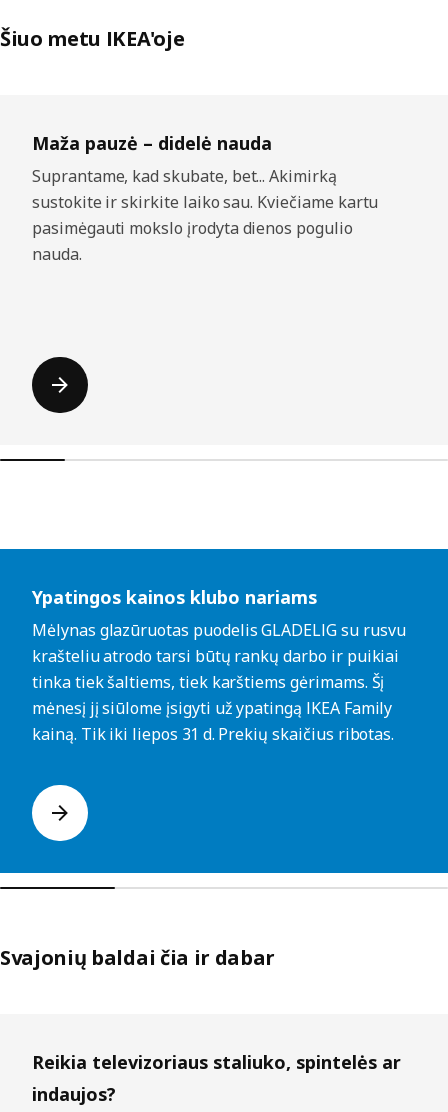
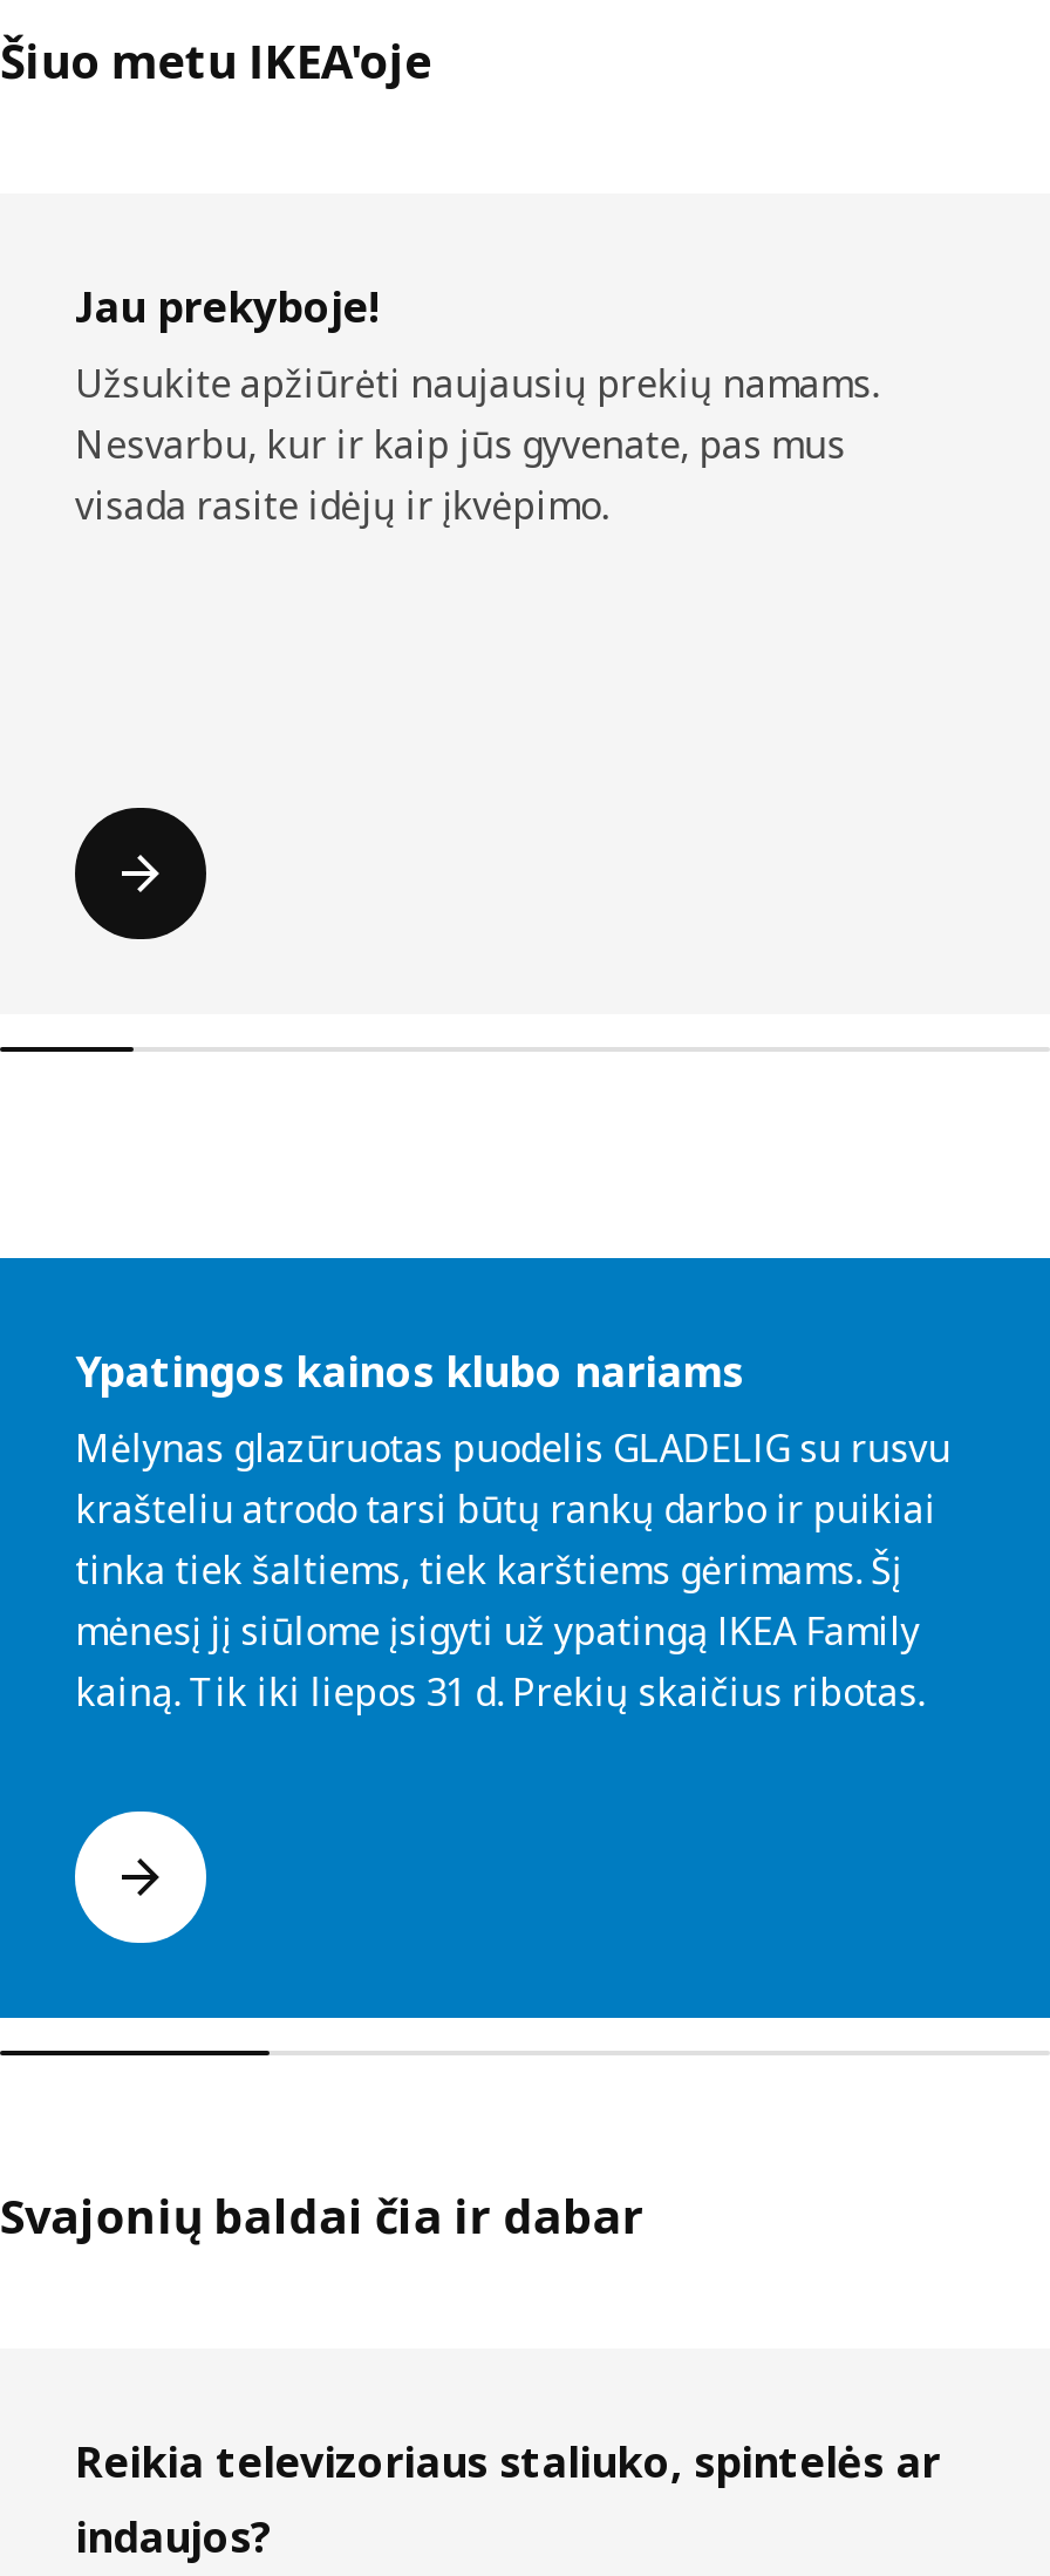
[32,131,378,265] Maža pauzė – didelė nauda | Suprantame, kad skubate, bet... Akimirką | sustokite ir skirkite laiko sau. Kviečiame kartu | pasimėgauti mokslo įrodyta dienos pogulio | nauda. -> [75,278,878,531] Jau prekyboje! | Užsukite apžiūrėti naujausių prekių namams. | Nesvarbu, kur ir kaip jūs gyvenate, pas mus | visada rasite idėjų ir įkvėpimo.

